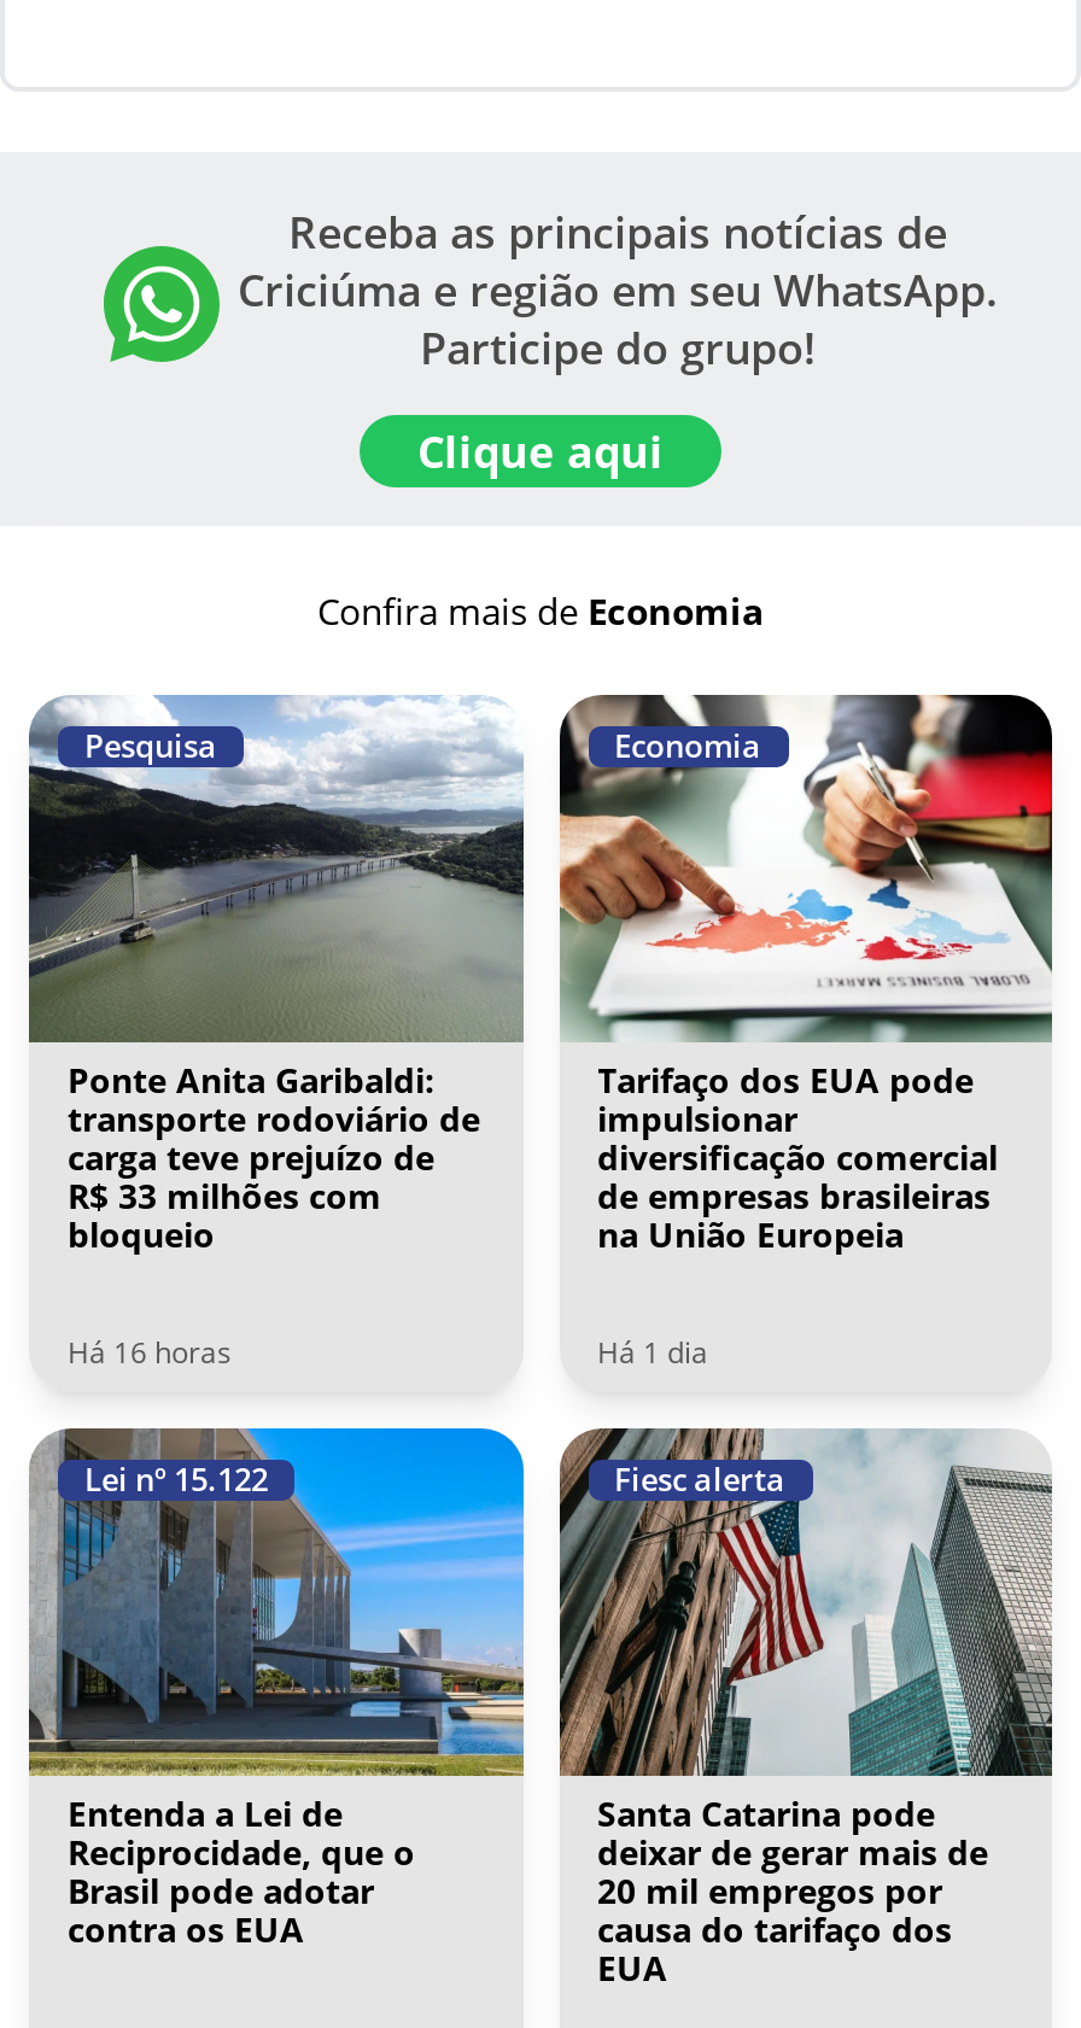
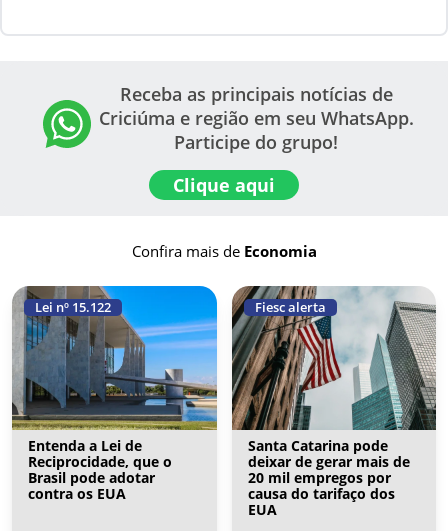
[29,692,526,1042] [image] | Pesquisa -> none
[557,692,1054,1040] [image] | Economia -> none
[68,1058,480,1372] Ponte Anita Garibaldi: | transporte rodoviário de | carga teve prejuízo de | R$ 33 milhões com | bloqueio | há 16 horas -> none
[597,1058,998,1372] Tarifaço dos EUA pode | impulsionar | diversificação comercial | de empresas brasileiras | na União Europeia | há 1 dia -> none

